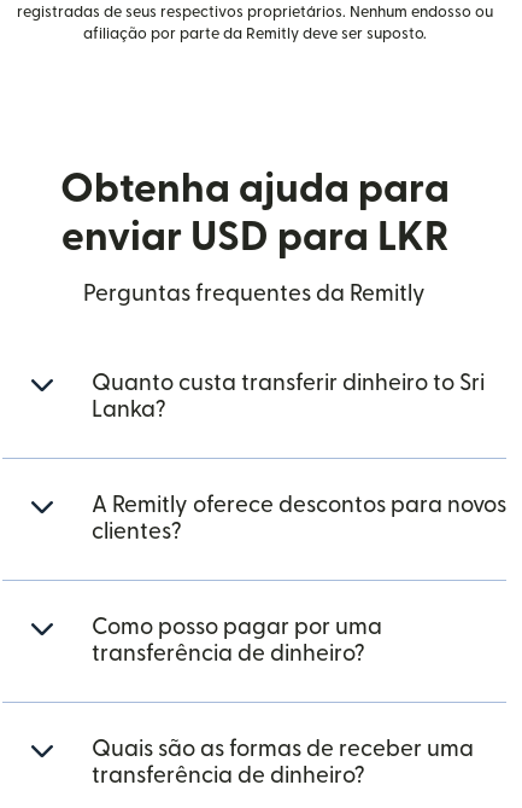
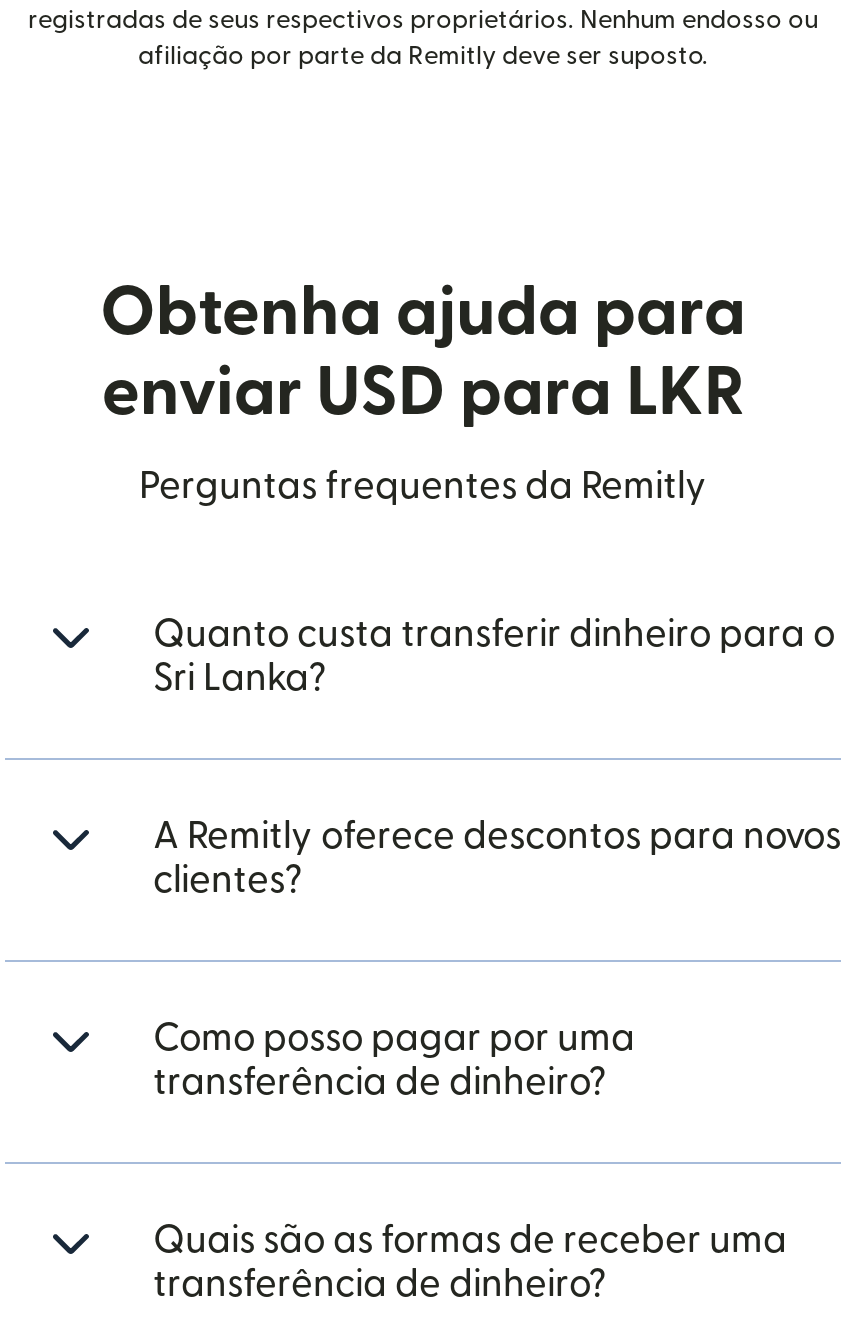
[92,372,485,422] Quanto custa transferir dinheiro to Sri | Lanka? -> [153,617,835,699] Quanto custa transferir dinheiro para o | Sri Lanka?

